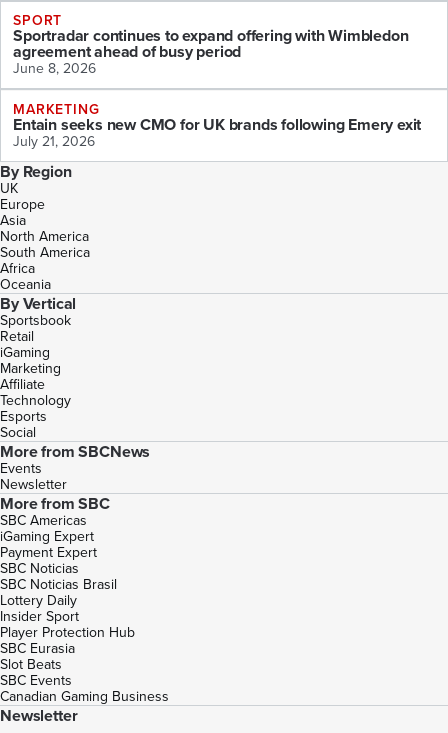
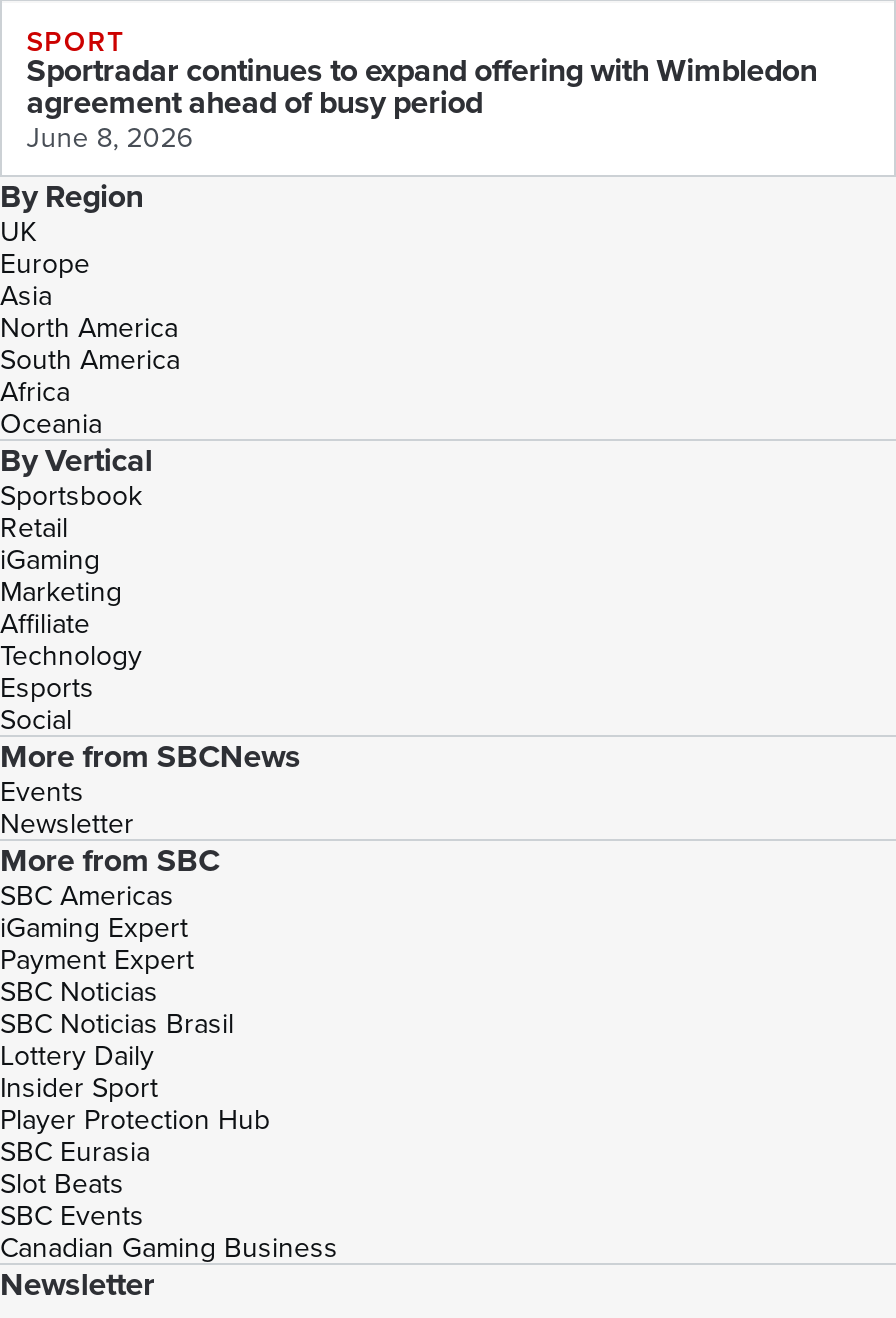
[13,98,421,151] MARKETING | Entain seeks new CMO for UK brands following Emery exit | July 21, 2026 -> none

